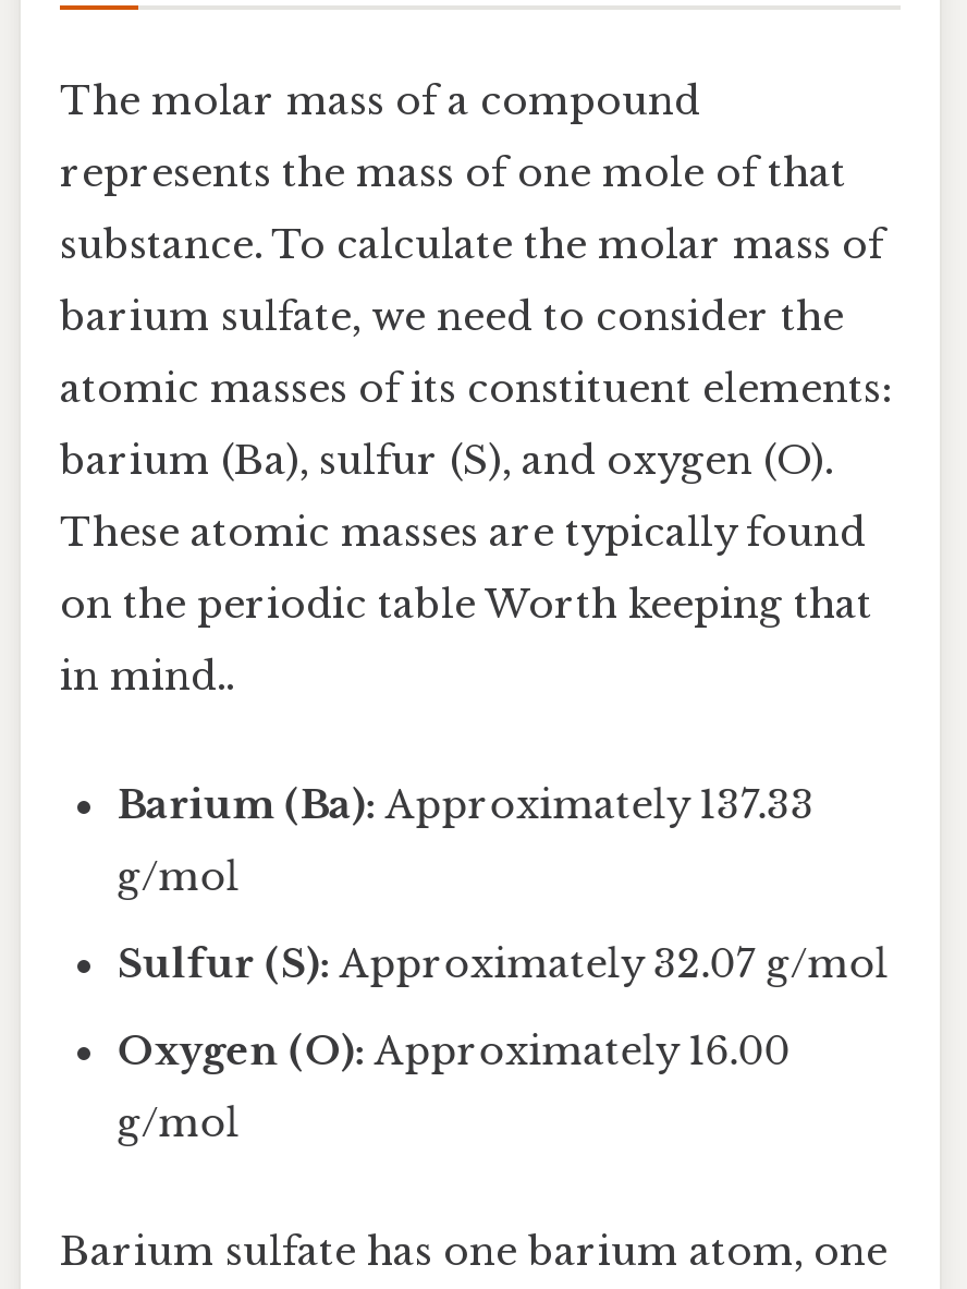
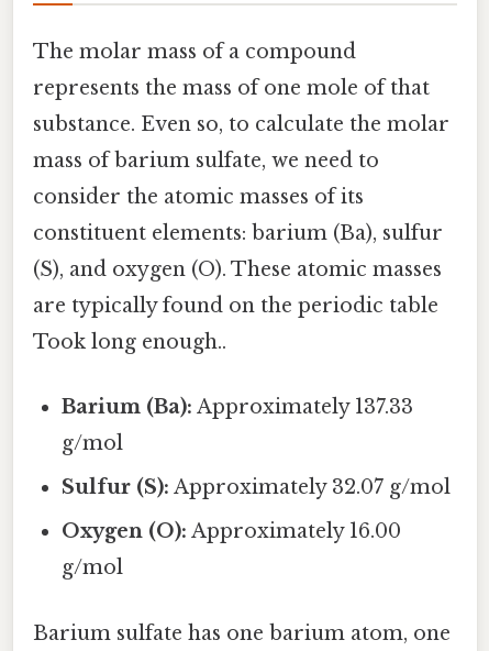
[60,222,883,270] substance. To calculate the molar mass of -> [33,112,449,137] substance. Even so, to calculate the molar
[60,294,844,341] barium sulfate, we need to consider the -> [33,149,379,173] mass of barium sulfate, we need to
[60,365,890,413] atomic masses of its constituent elements: -> [33,185,364,209] consider the atomic masses of its
[60,437,833,485] barium (Ba), sulfur (S), and oxygen (O). -> [33,221,443,245] constituent elements: barium (Ba), sulfur
[60,509,866,557] These atomic masses are typically found -> [33,258,442,282] (S), and oxygen (O). These atomic masses
[60,581,872,629] on the periodic table Worth keeping that -> [33,294,438,318] are typically found on the periodic table
[60,653,234,701] in mind.. -> [33,330,226,354] Took long enough..

